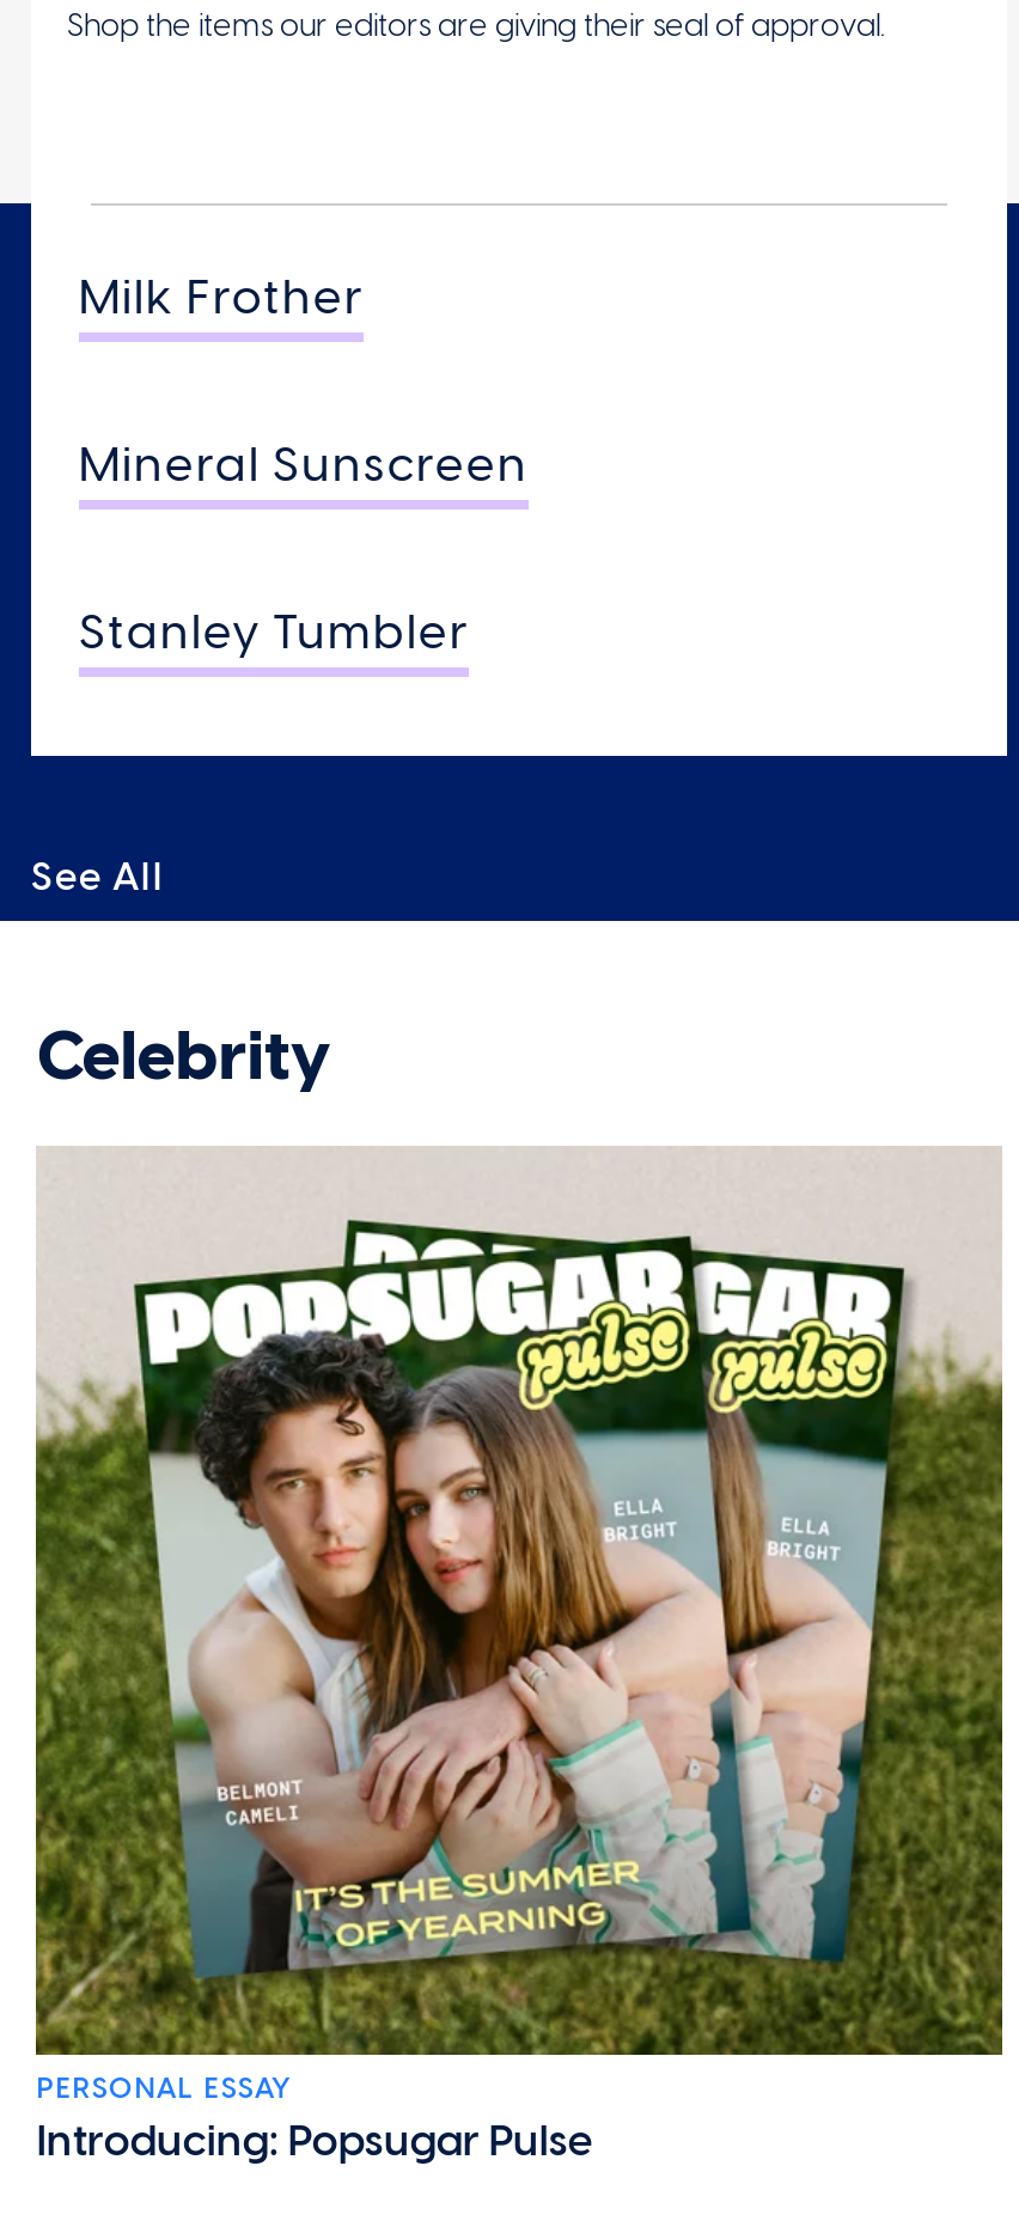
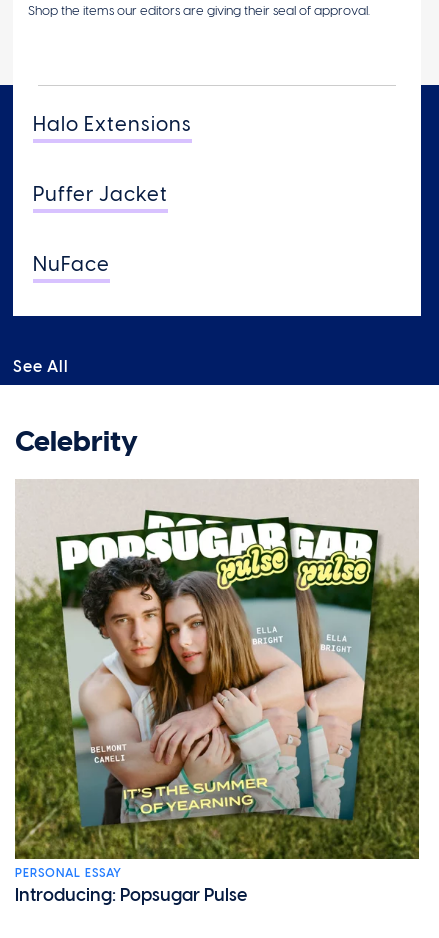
[79,268,364,325] Milk Frother -> [33,112,192,136] Halo Extensions
[79,435,529,493] Mineral Sunscreen -> [33,182,168,206] Puffer Jacket
[79,603,469,660] Stanley Tumbler -> [33,252,110,276] NuFace

